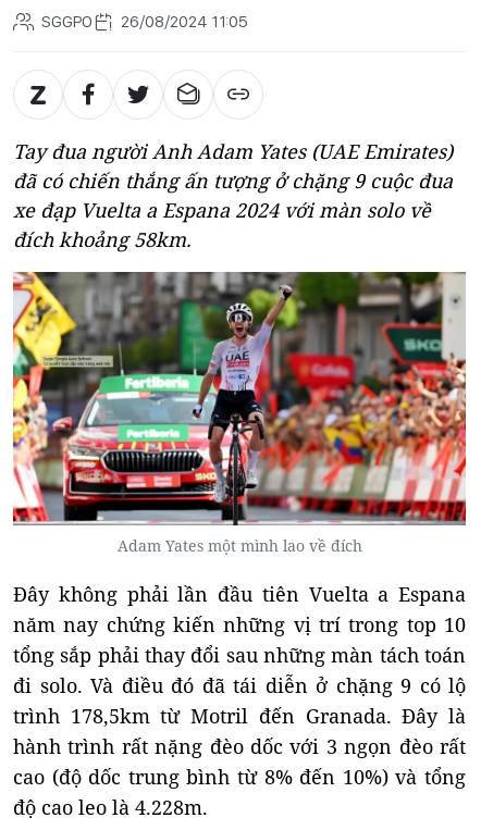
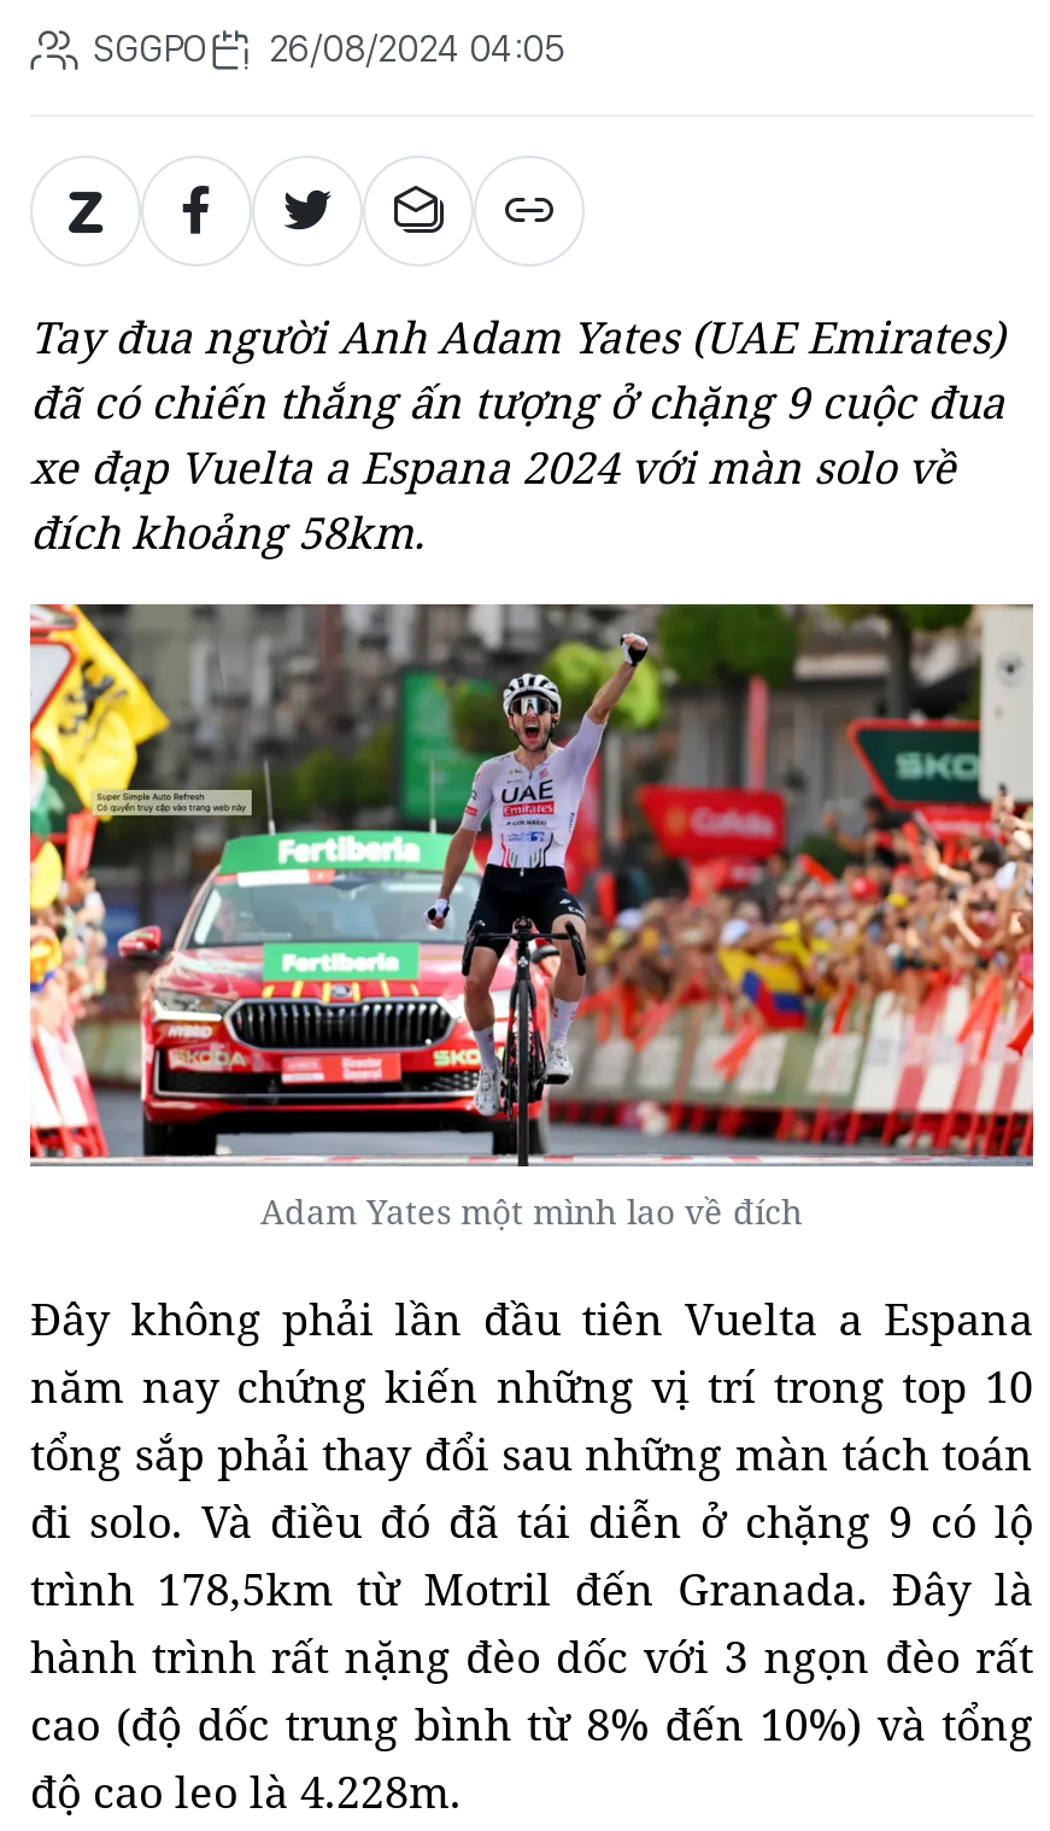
[41,11,248,32] SGGPO 26/08/2024 11:05 -> [93,25,565,71] SGGPO 26/08/2024 04:05

